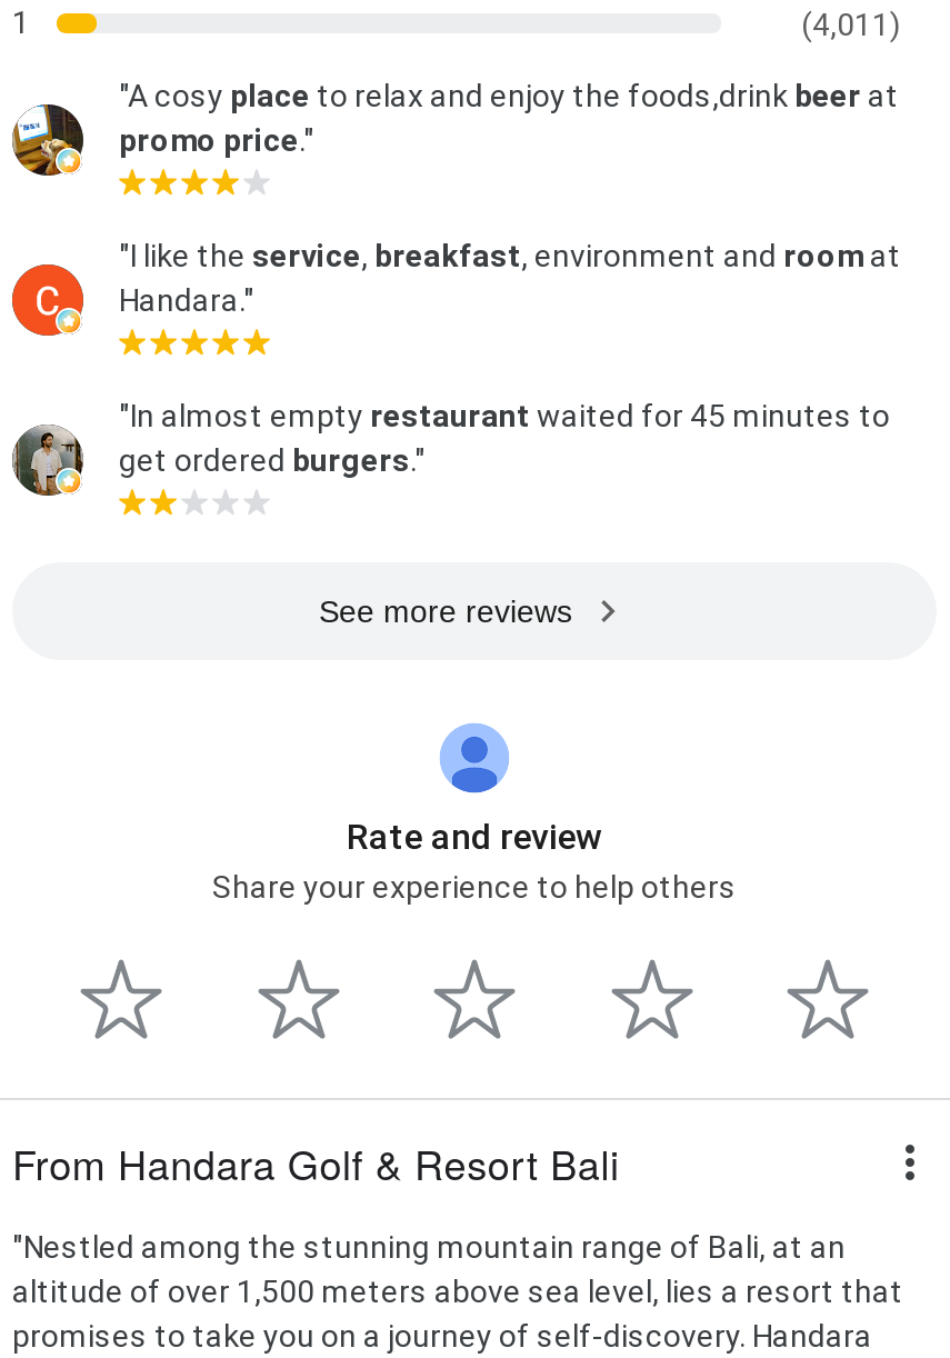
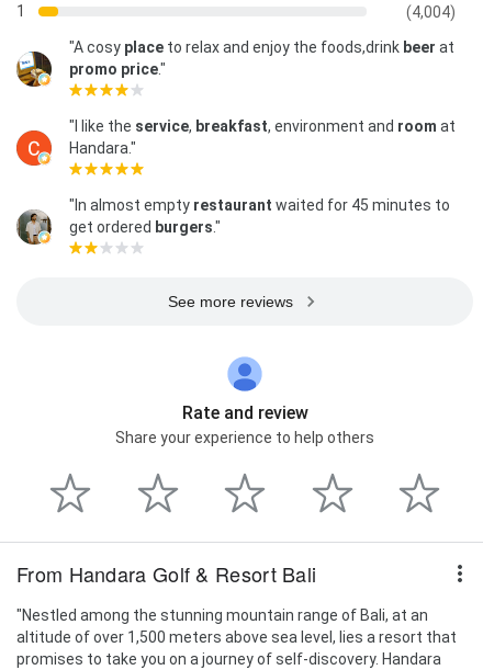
[801,6,901,42] (4,011) -> [406,3,456,21] (4,004)

